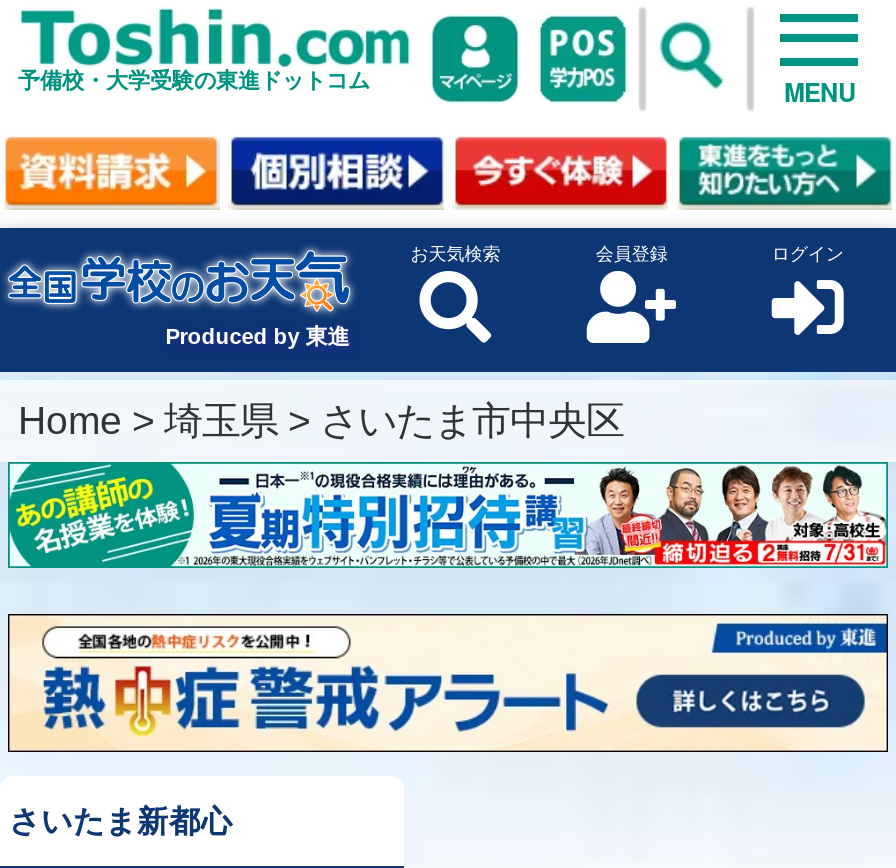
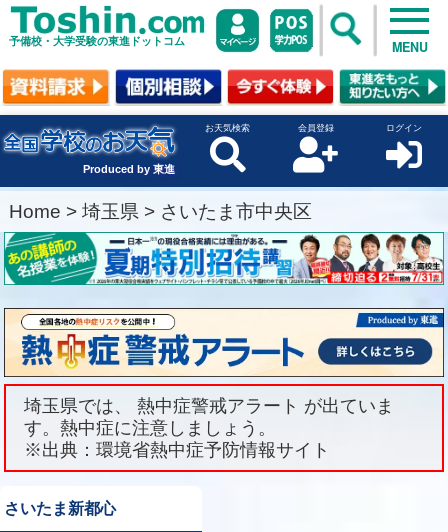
none -> [3,383,445,474] [image] | 埼玉県では、 熱中症警戒アラート が出ていま | す。熱中症に注意しましょう。 | ※出典：環境省熱中症予防情報サイト

